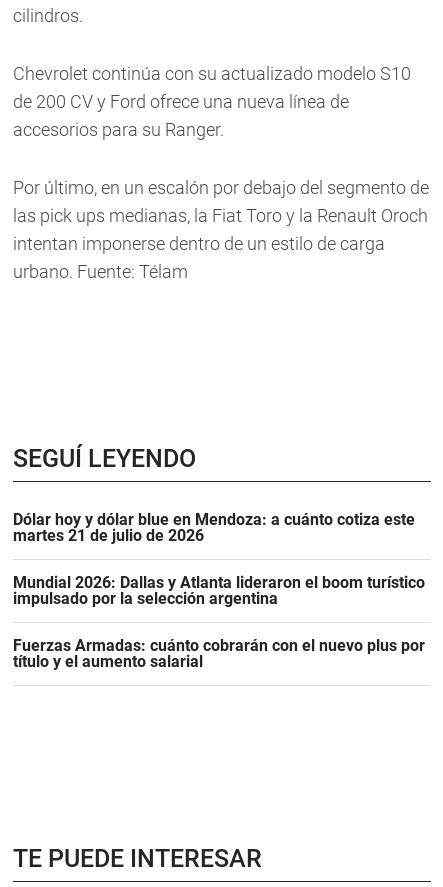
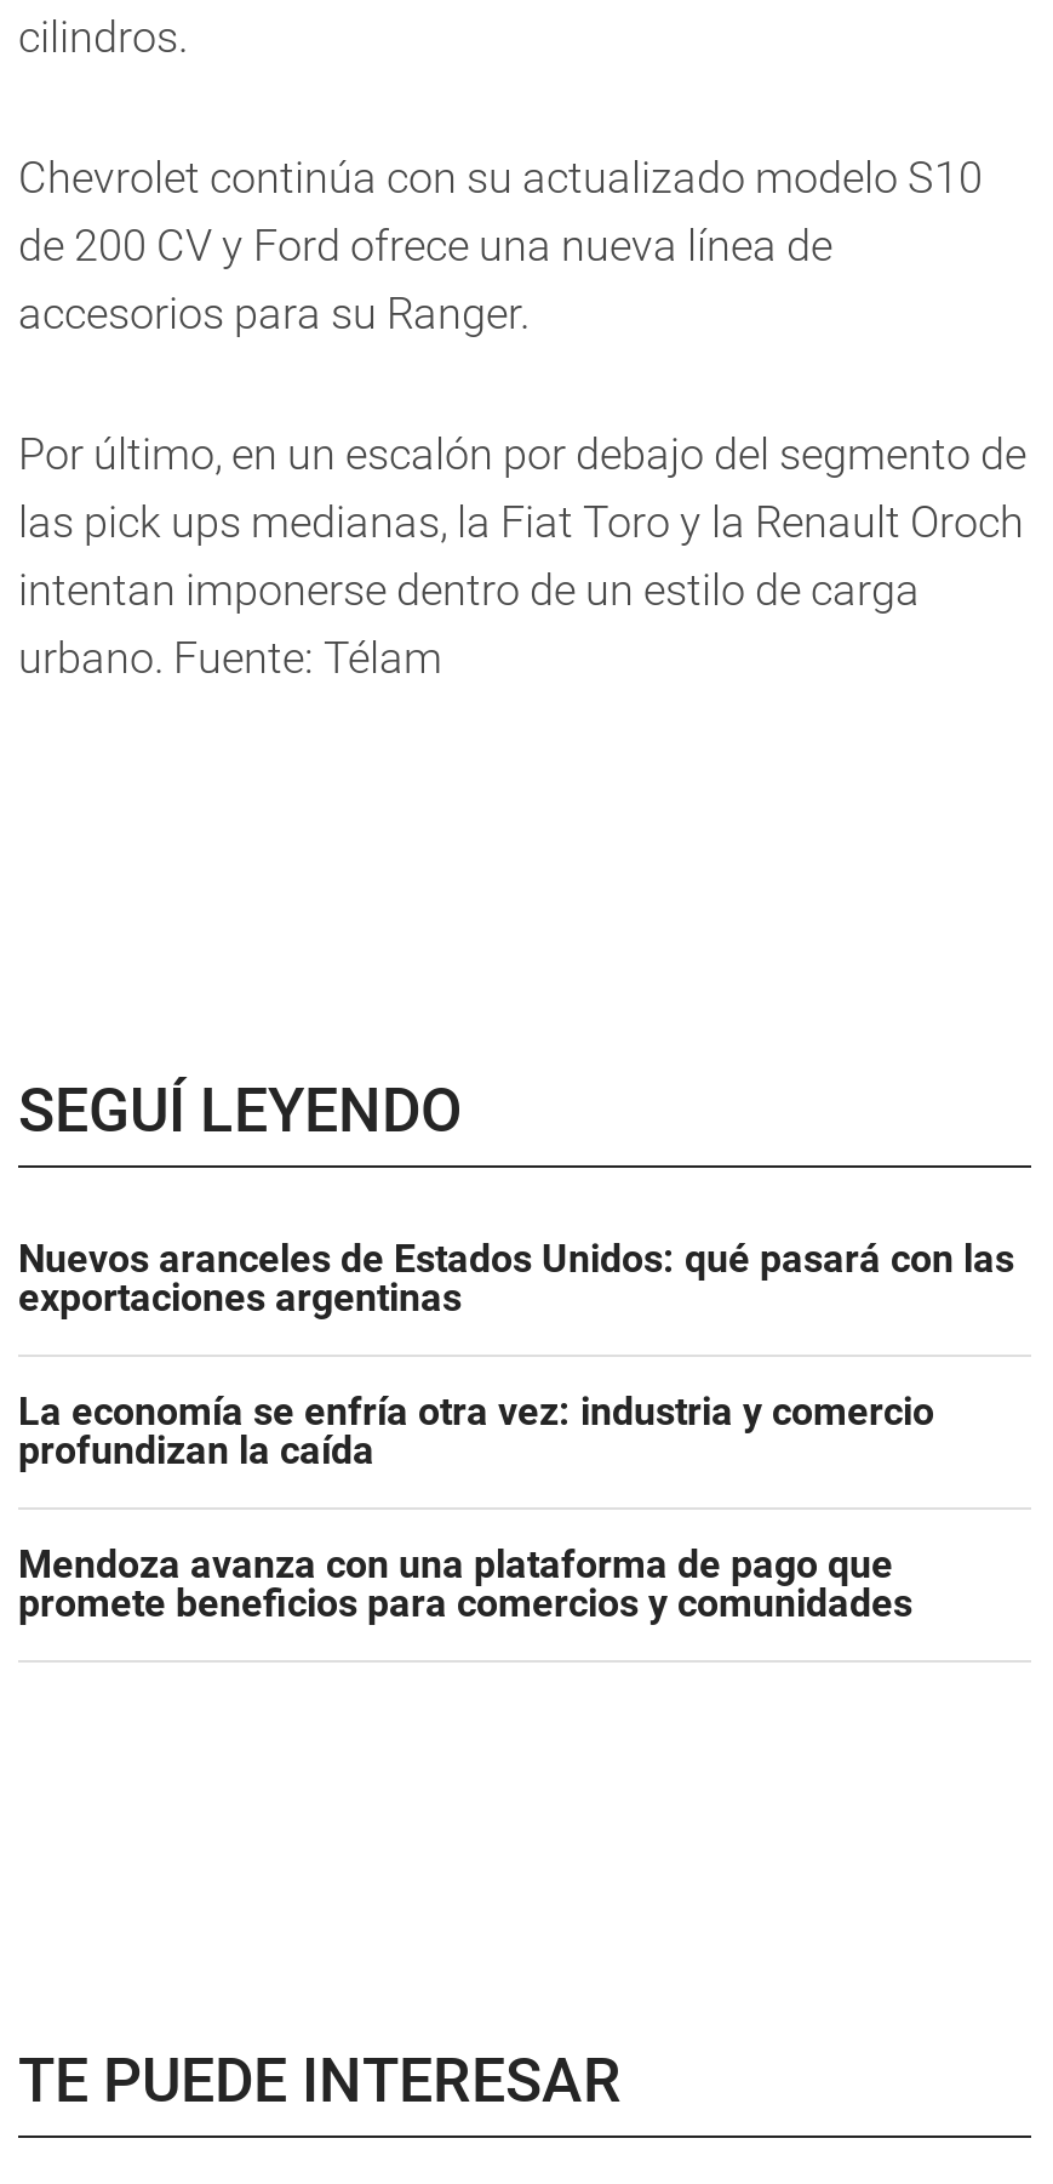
[13,510,415,545] Dólar hoy y dólar blue en Mendoza: a cuánto cotiza este | martes 21 de julio de 2026 -> [18,1236,1014,1321] Nuevos aranceles de Estados Unidos: qué pasará con las | exportaciones argentinas
[13,573,425,608] Mundial 2026: Dallas y Atlanta lideraron el boom turístico | impulsado por la selección argentina -> [18,1388,934,1473] La economía se enfría otra vez: industria y comercio | profundizan la caída
[13,636,425,671] Fuerzas Armadas: cuánto cobrarán con el nuevo plus por | título y el aumento salarial -> [18,1541,912,1626] Mendoza avanza con una plataforma de pago que | promete beneficios para comercios y comunidades

